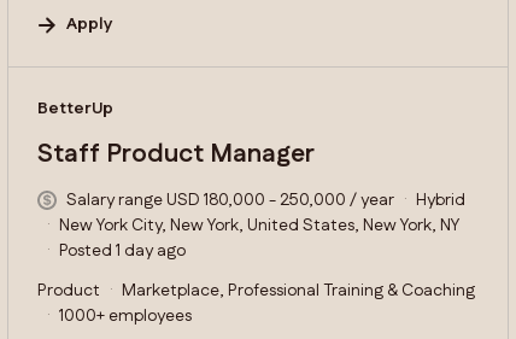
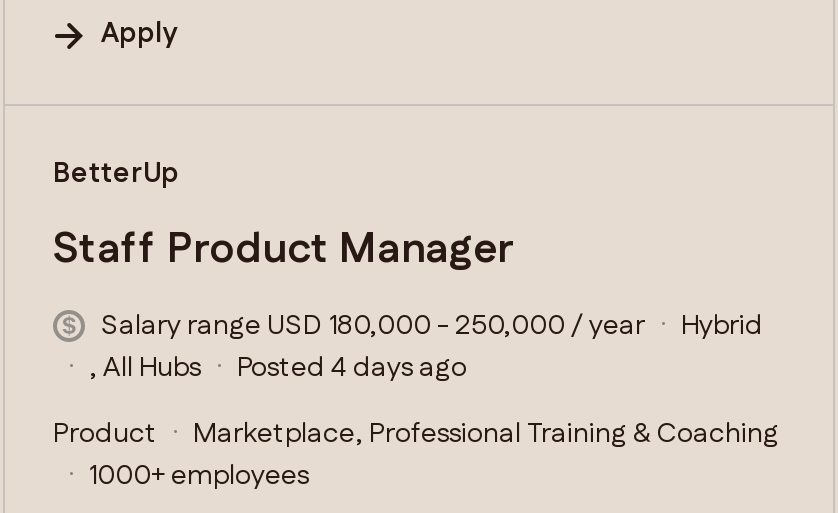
[59,214,459,263] New York City, New York, United States, New York, NY | Posted 1 day ago -> [89,348,467,388] , All Hubs | Posted 4 days ago

